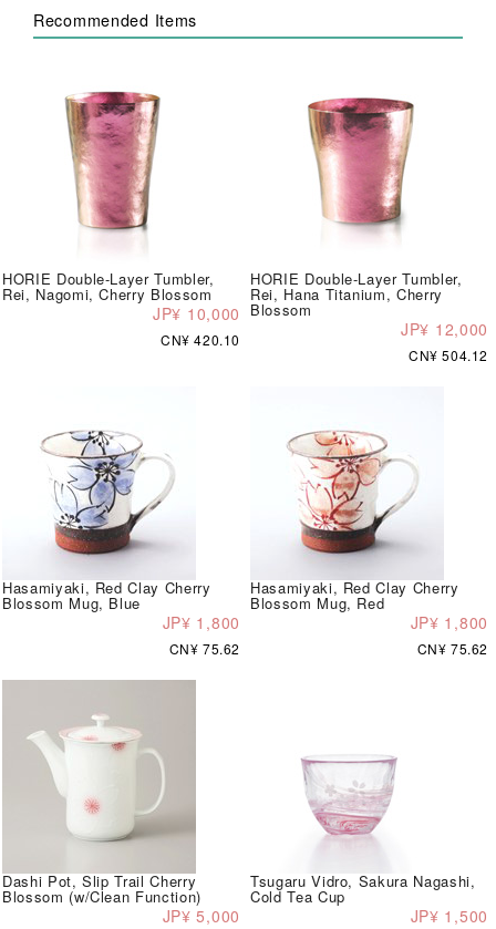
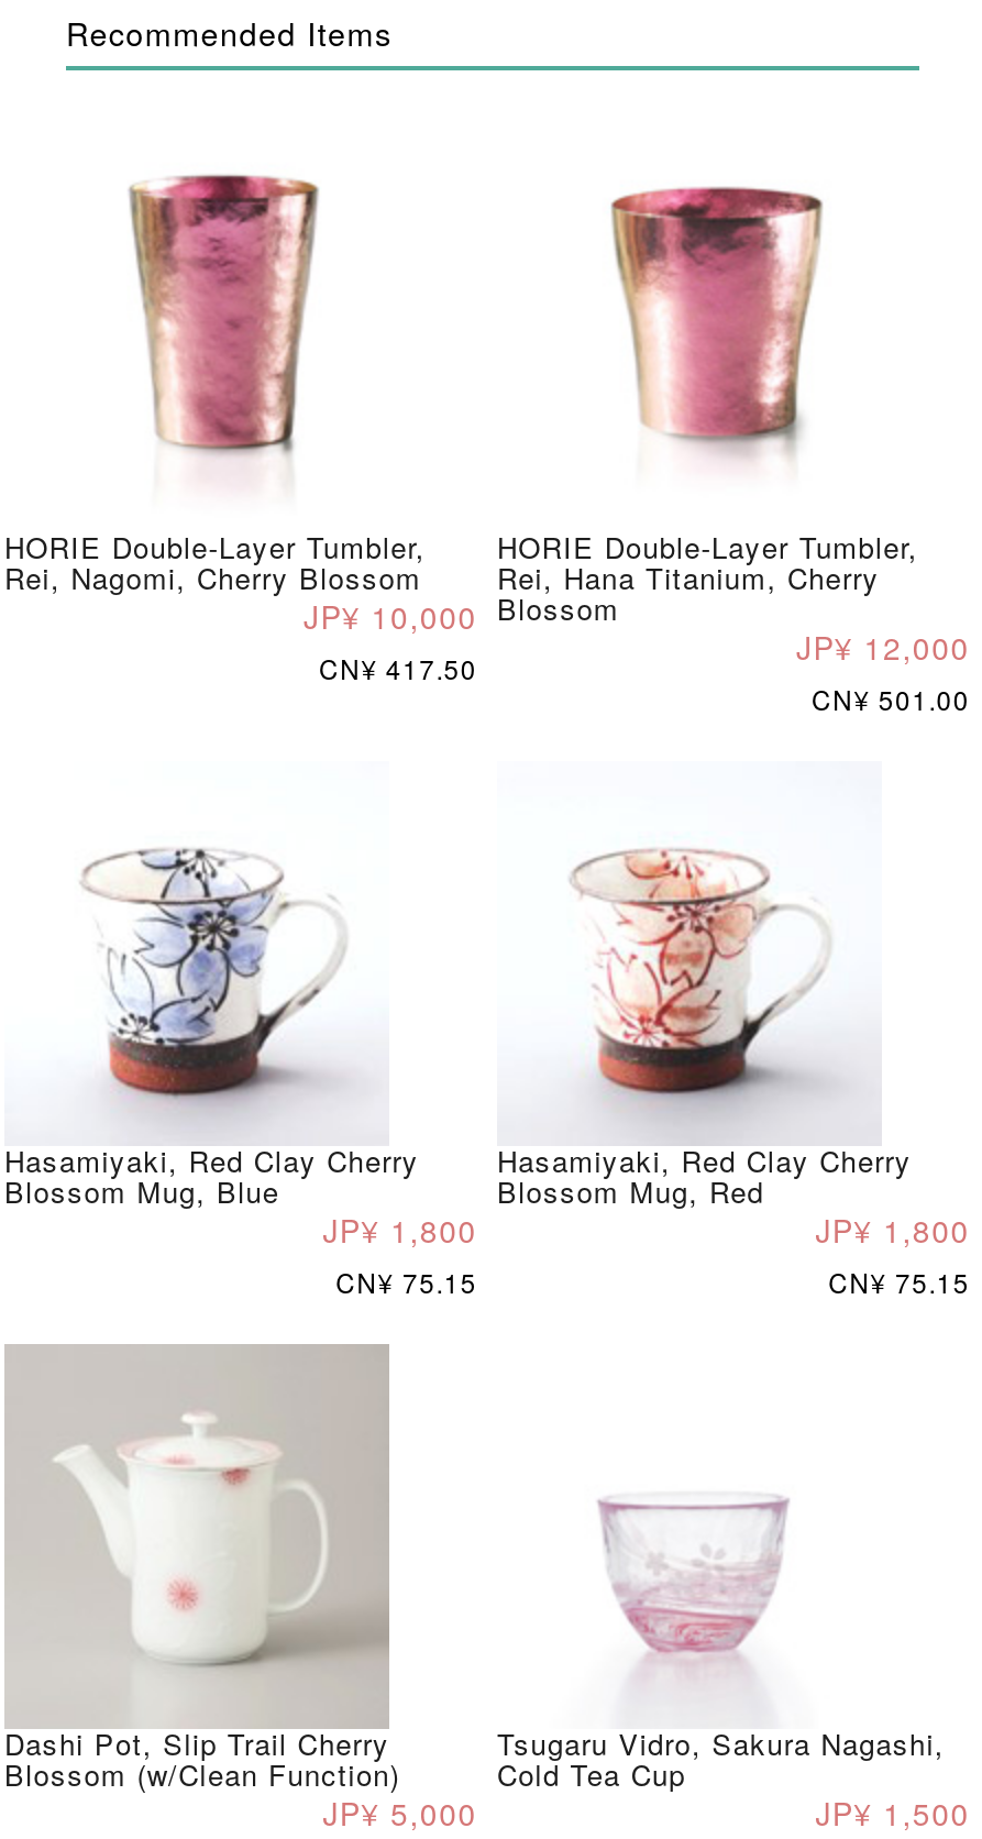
[161,329,240,348] CN¥ 420.10 -> [319,648,477,685] CN¥ 417.50
[409,345,488,364] CN¥ 504.12 -> [812,679,970,716] CN¥ 501.00
[169,638,240,657] CN¥ 75.62 -> [336,1262,477,1299] CN¥ 75.15
[417,638,488,657] CN¥ 75.62 -> [828,1262,970,1299] CN¥ 75.15

